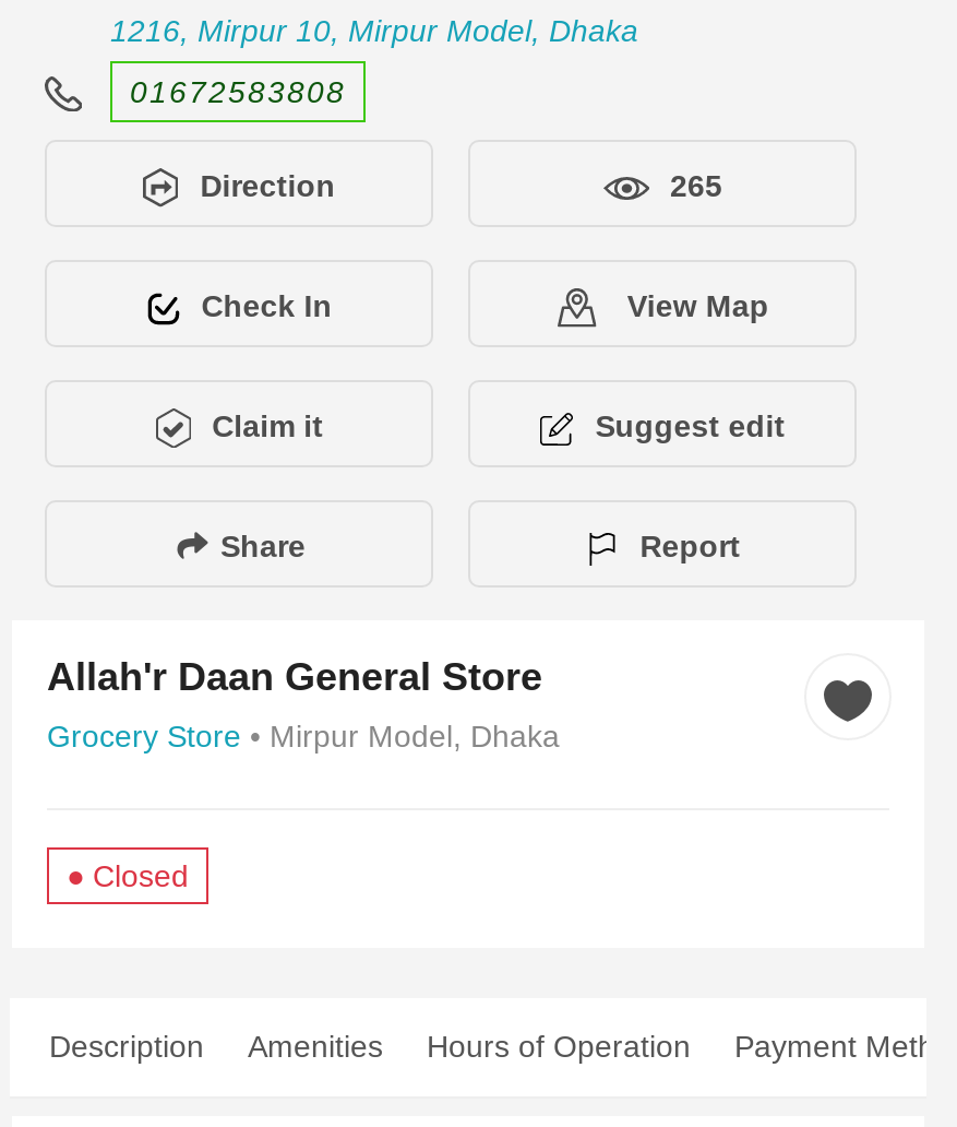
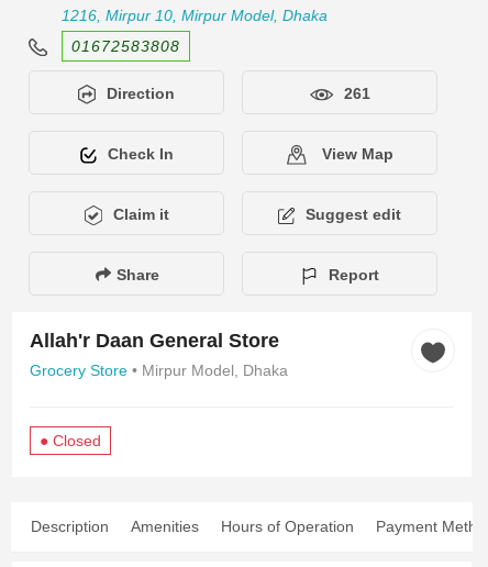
[670,168,722,203] 265 -> [343,85,370,102] 261

